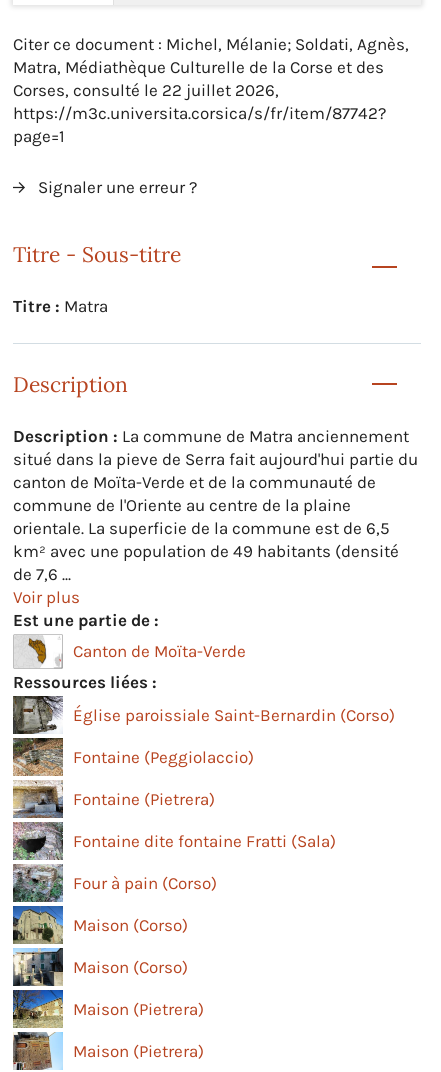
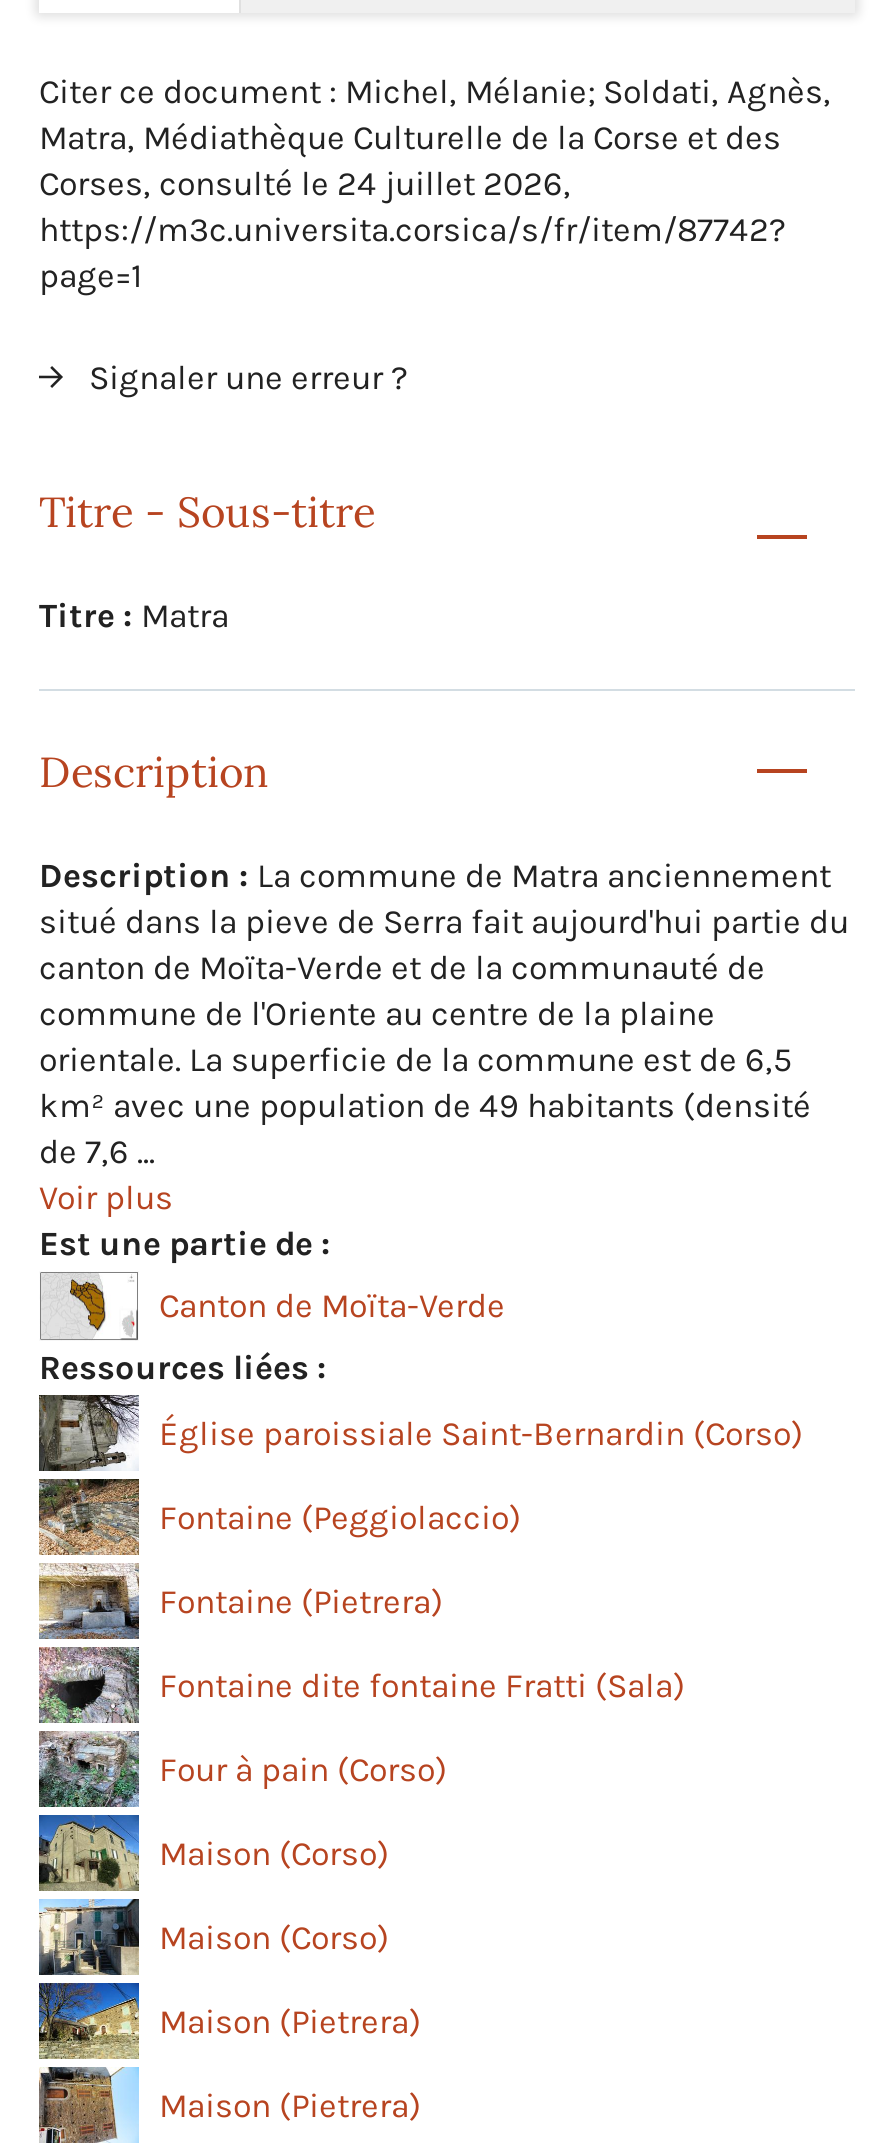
[13,80,279,100] Corses, consulté le 22 juillet 2026, -> [39,163,571,203] Corses, consulté le 24 juillet 2026,

